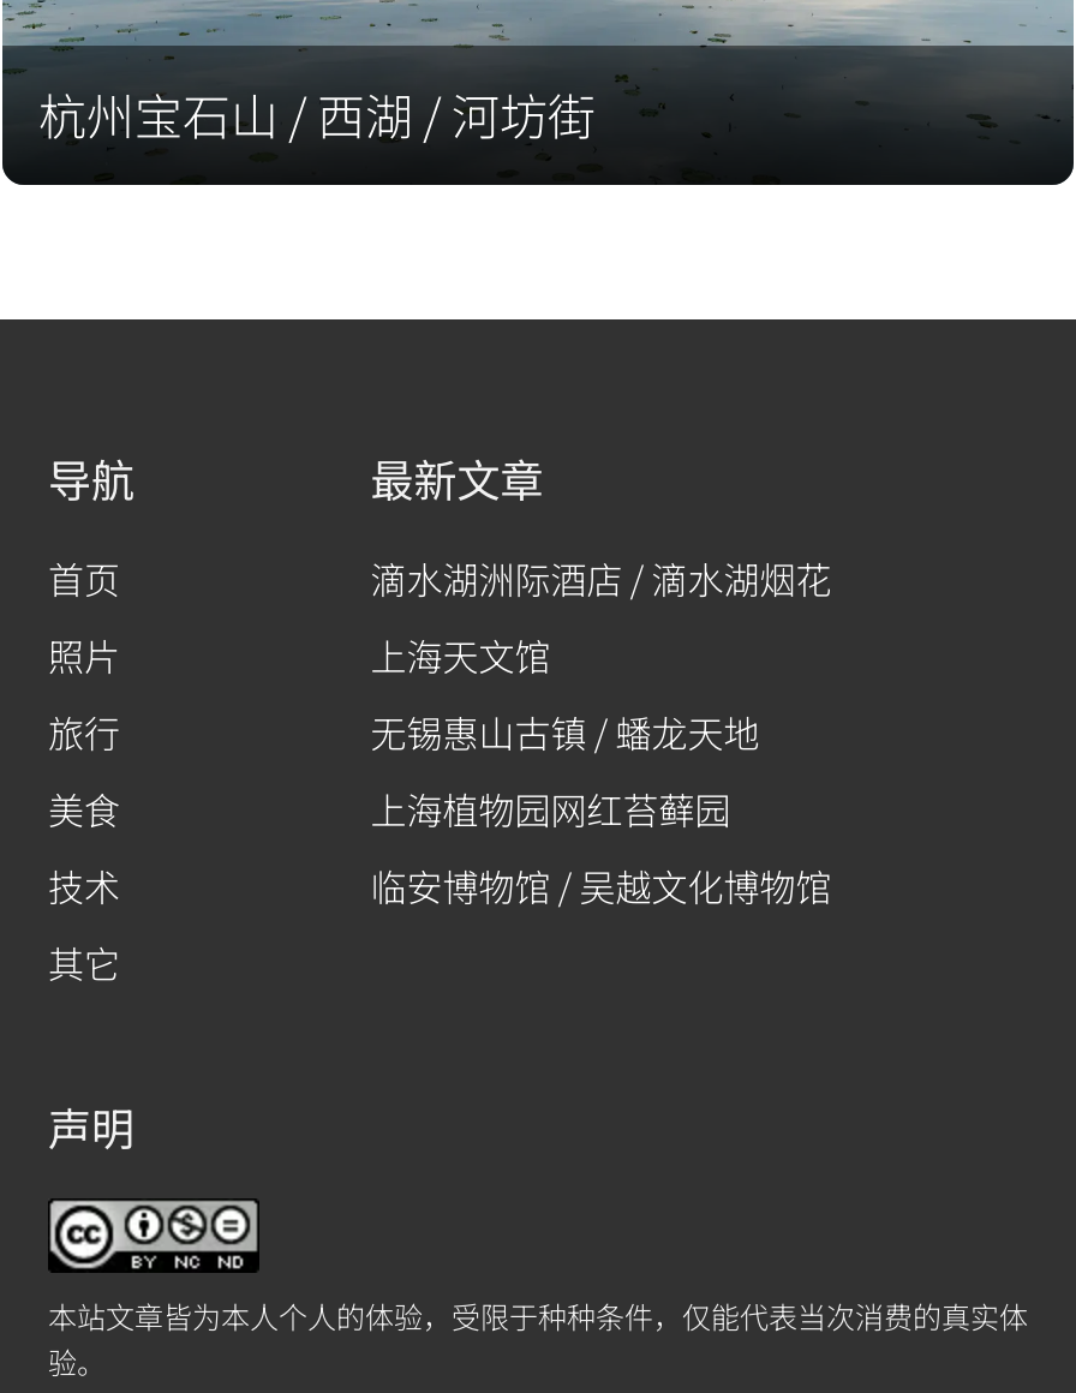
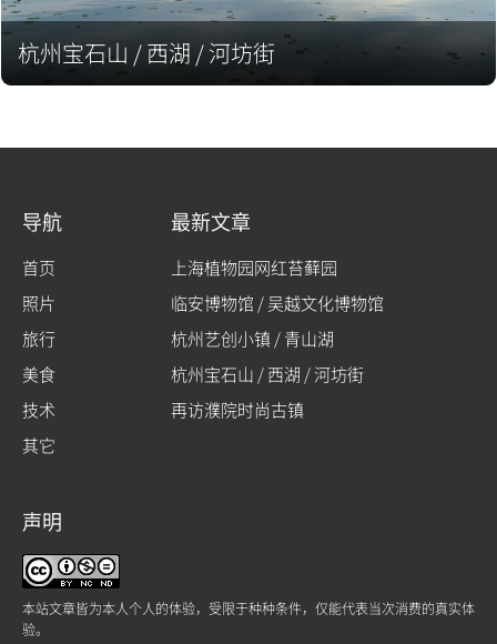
[370,552,831,757] 滴水湖洲际酒店 / 滴水湖烟花 | 上海天文馆 | 无锡惠山古镇 / 蟠龙天地 -> none
none -> [171,326,364,421] 杭州艺创小镇 / 青山湖 | 杭州宝石山 / 西湖 / 河坊街 | 再访濮院时尚古镇
moved [370,783,831,910] -> [171,255,384,314]: 上海植物园网红苔藓园 | 临安博物馆 / 吴越文化博物馆

